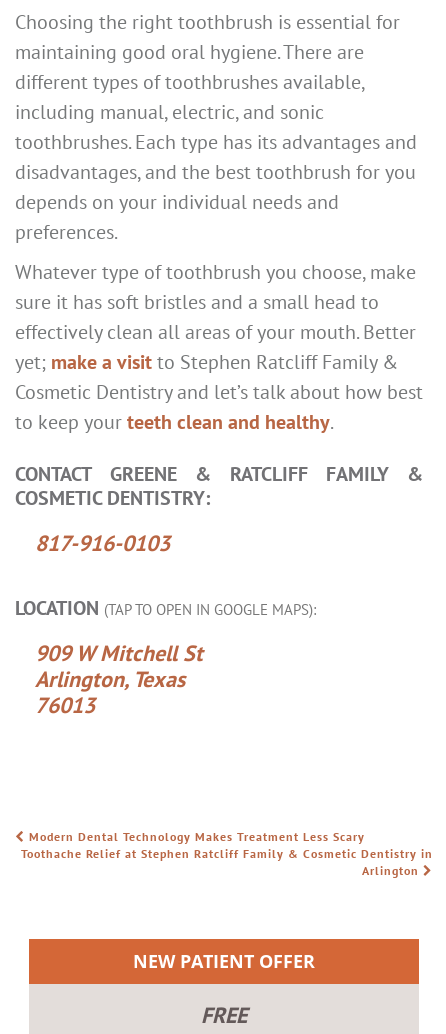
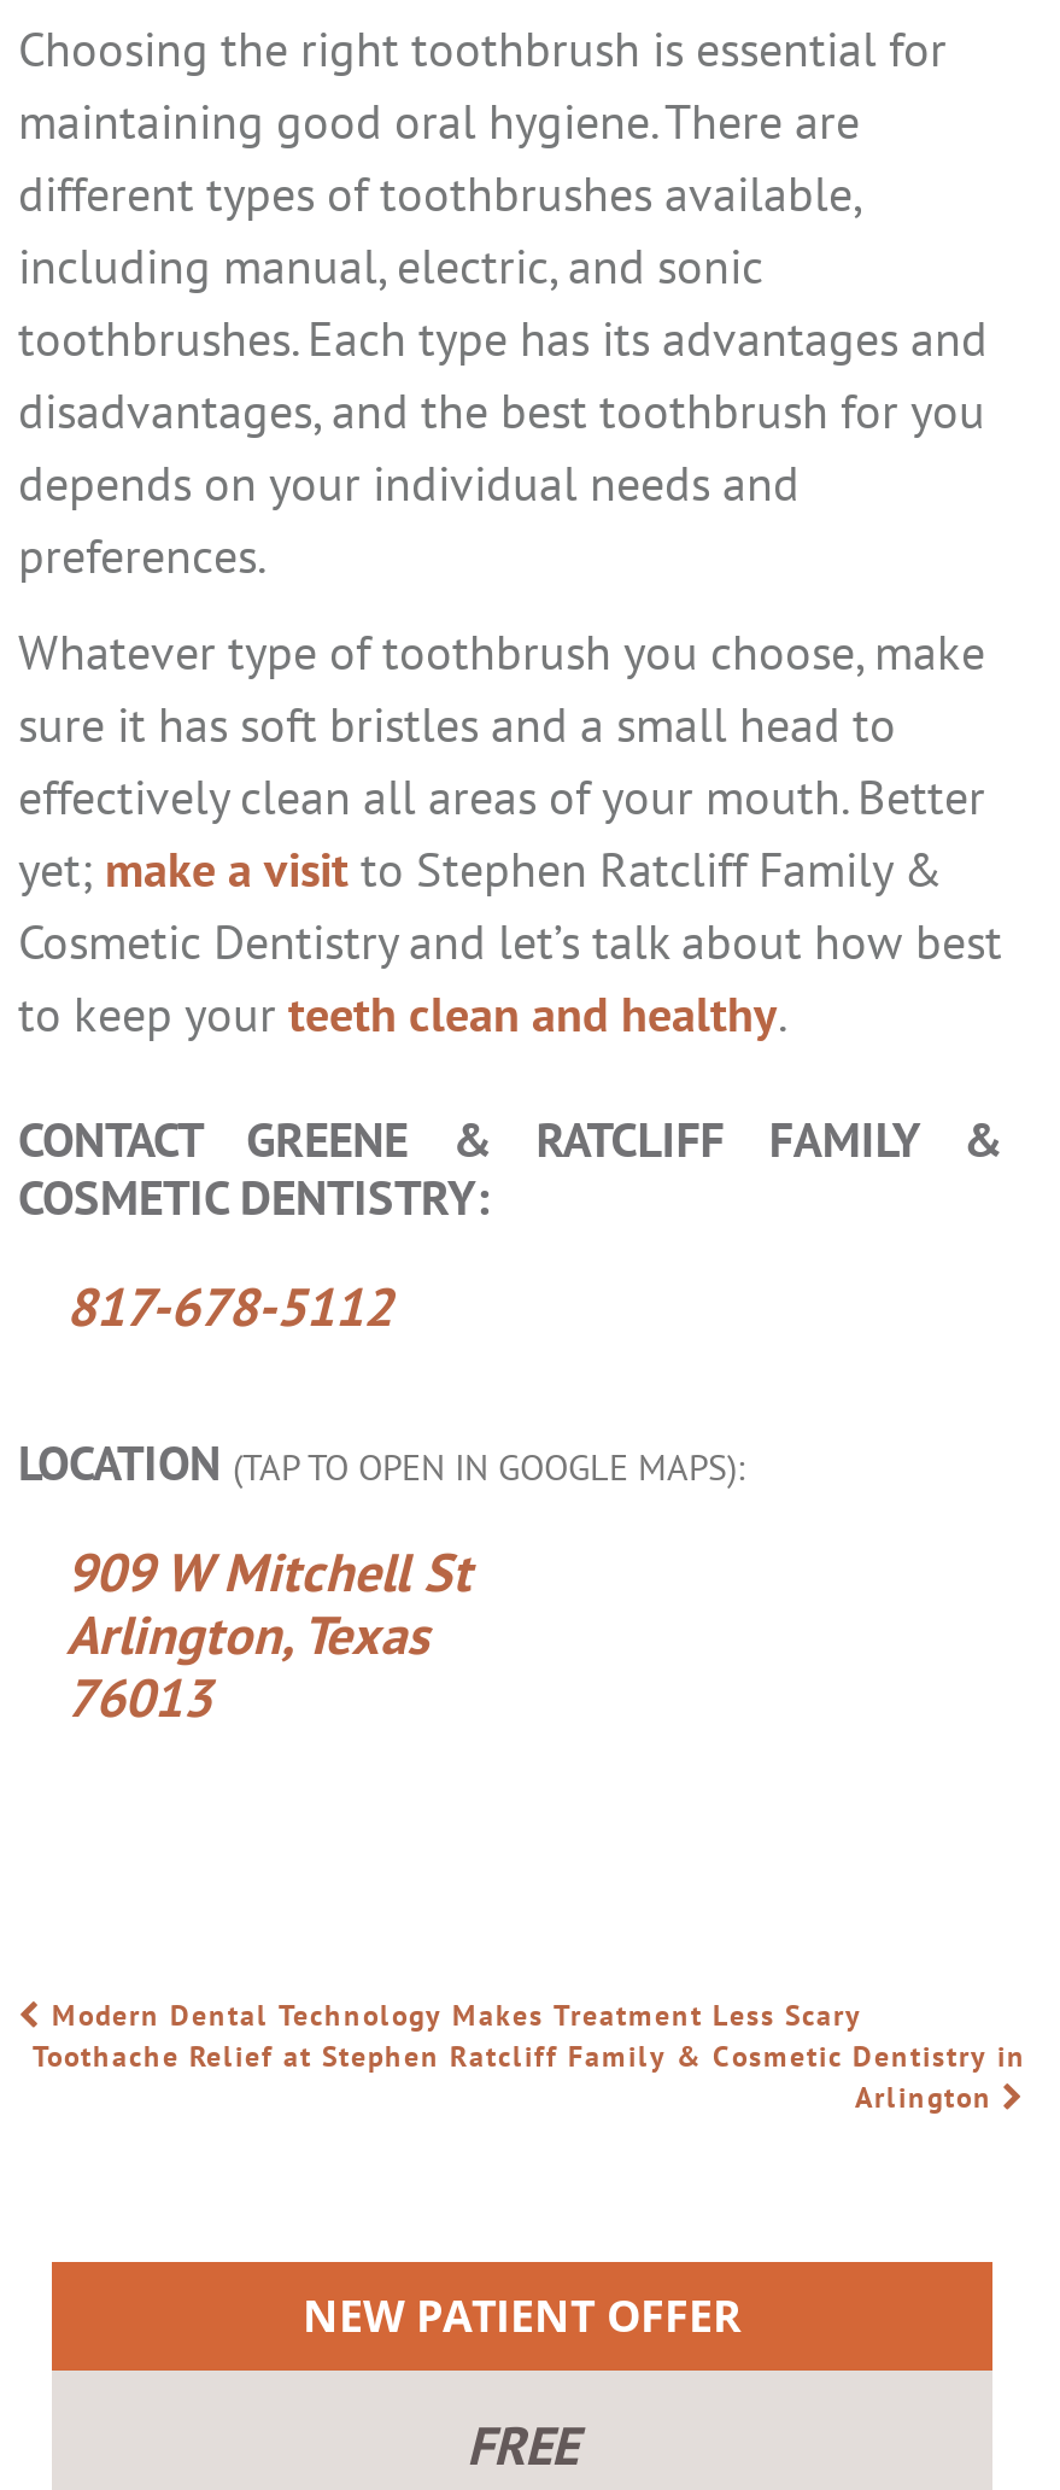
[35,529,170,557] 817-916-0103 -> [66,1272,392,1340] 817-678-5112

